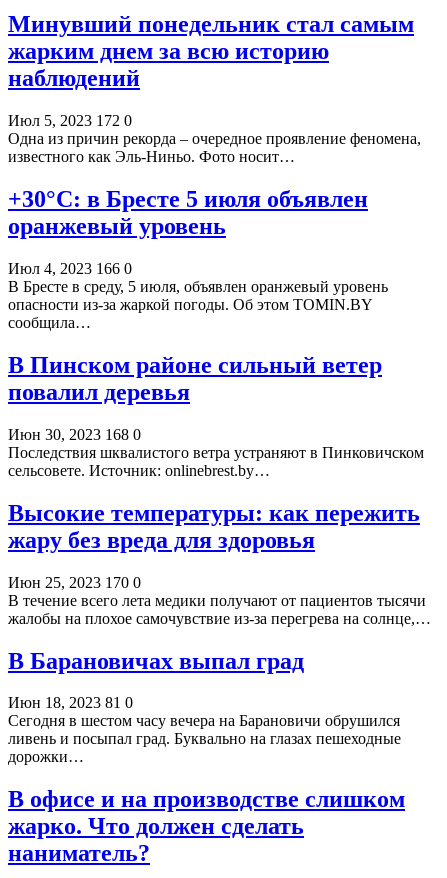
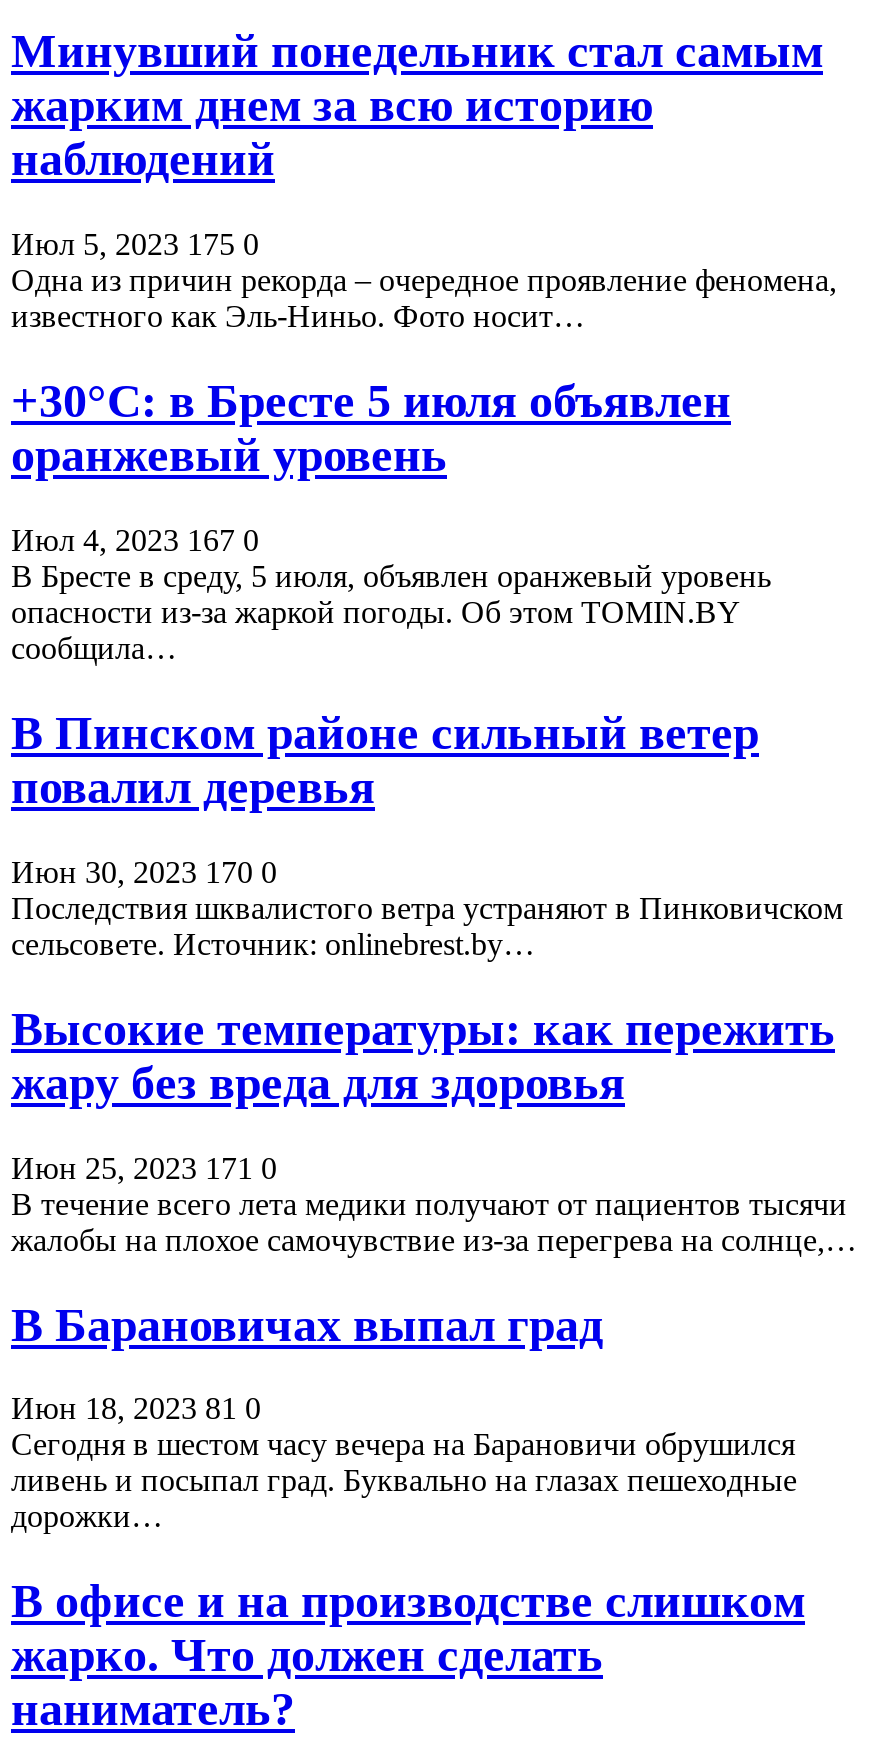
[8,112,132,129] Июл 5, 2023 172 0 -> [11,227,259,261] Июл 5, 2023 175 0
[8,260,132,277] Июл 4, 2023 166 0 -> [11,523,259,557] Июл 4, 2023 167 0
[8,426,141,443] Июн 30, 2023 168 0 -> [11,855,277,889] Июн 30, 2023 170 0
[8,574,141,591] Июн 25, 2023 170 0 -> [11,1150,277,1184] Июн 25, 2023 171 0

